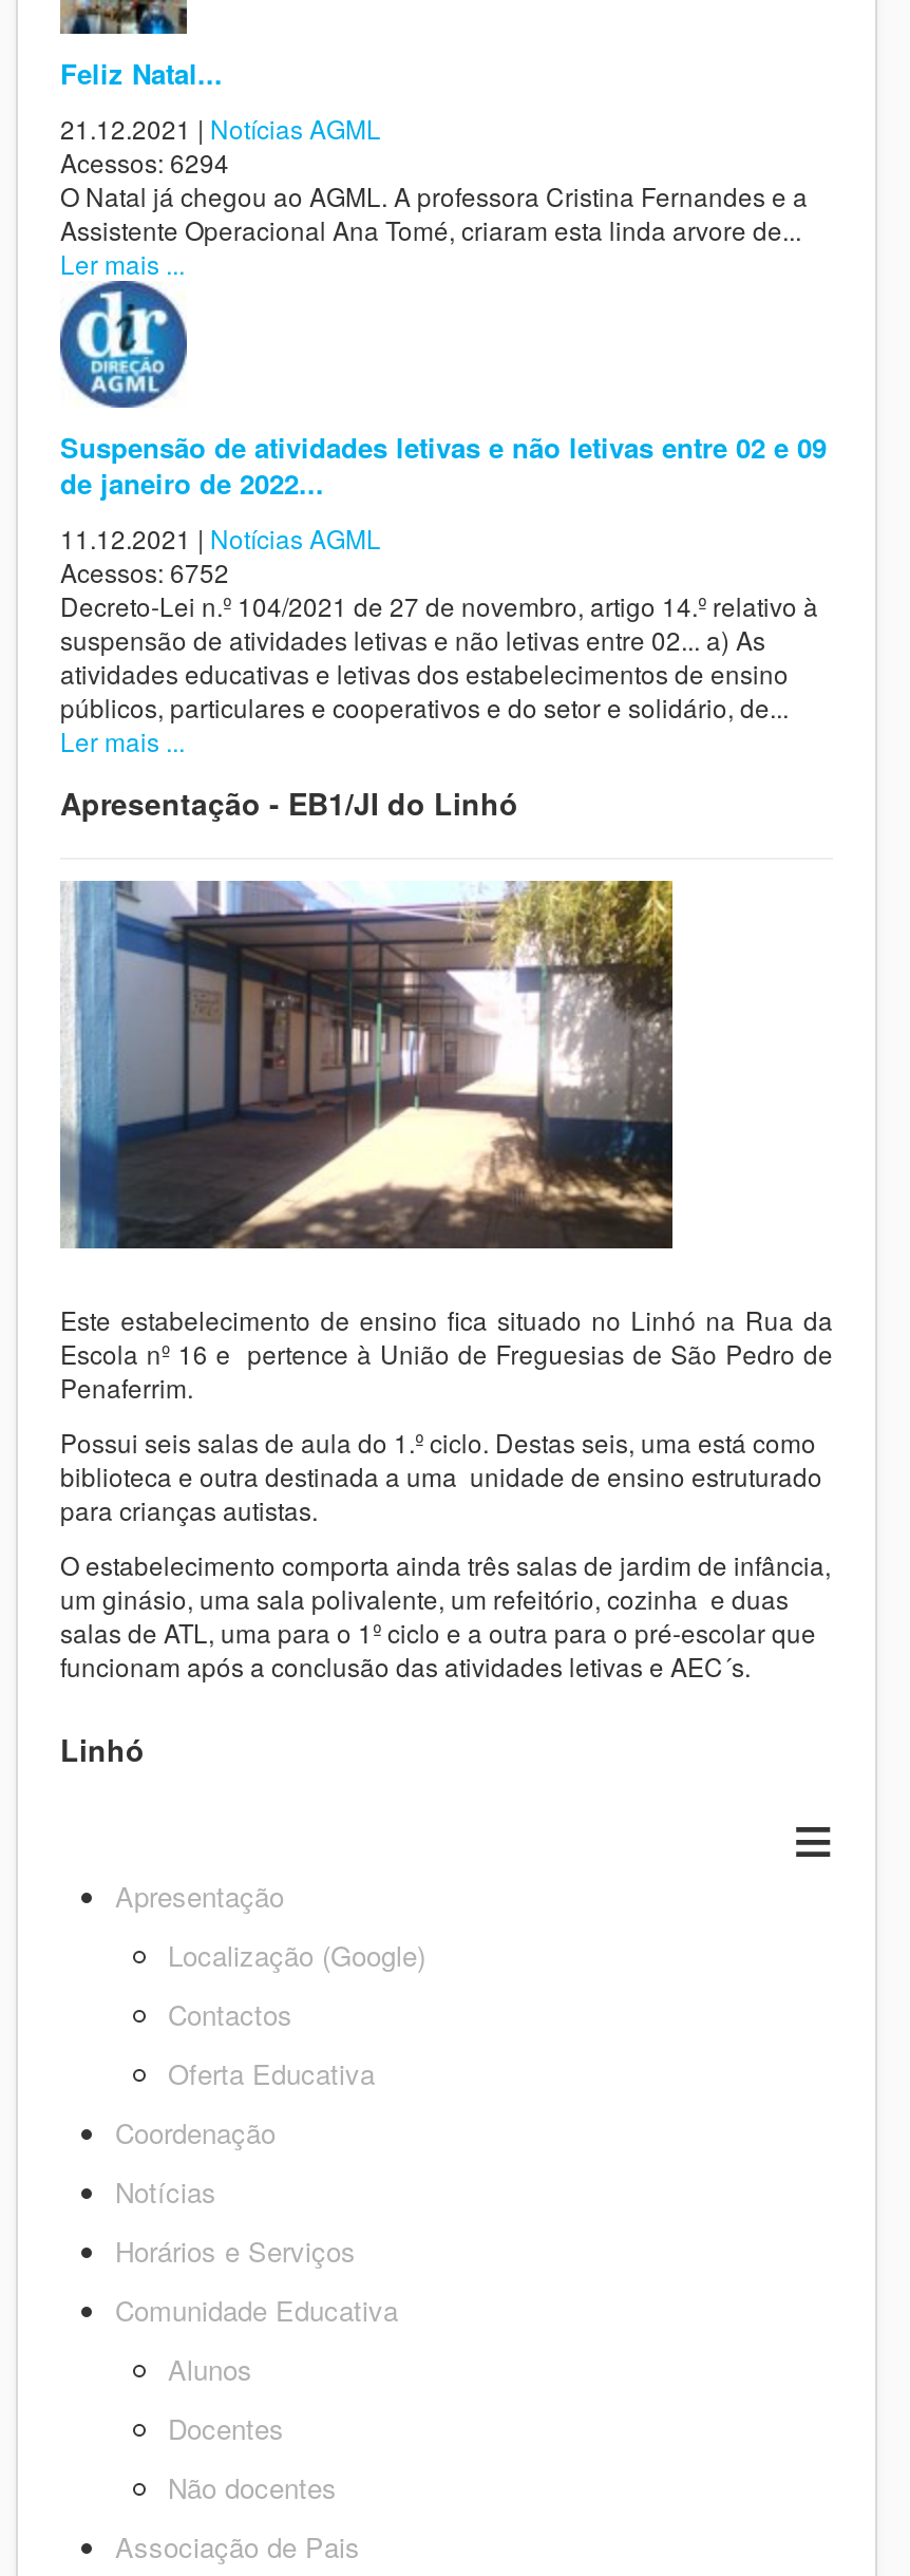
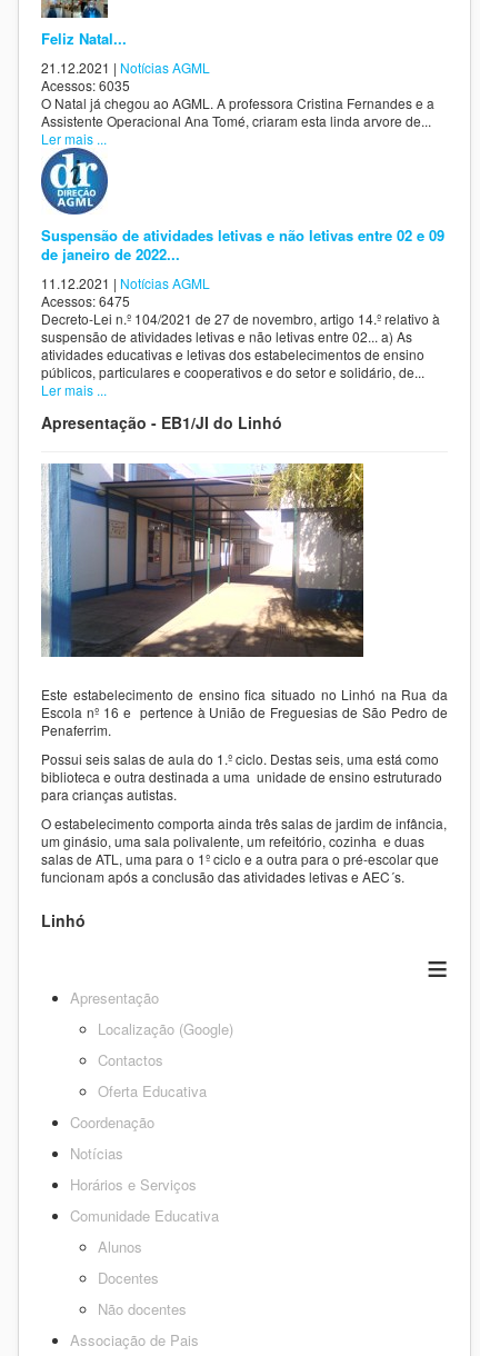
[60,143,229,179] Acessos: 6294 -> [41,75,130,94] Acessos: 6035
[60,553,229,589] Acessos: 6752 -> [41,291,130,310] Acessos: 6475

